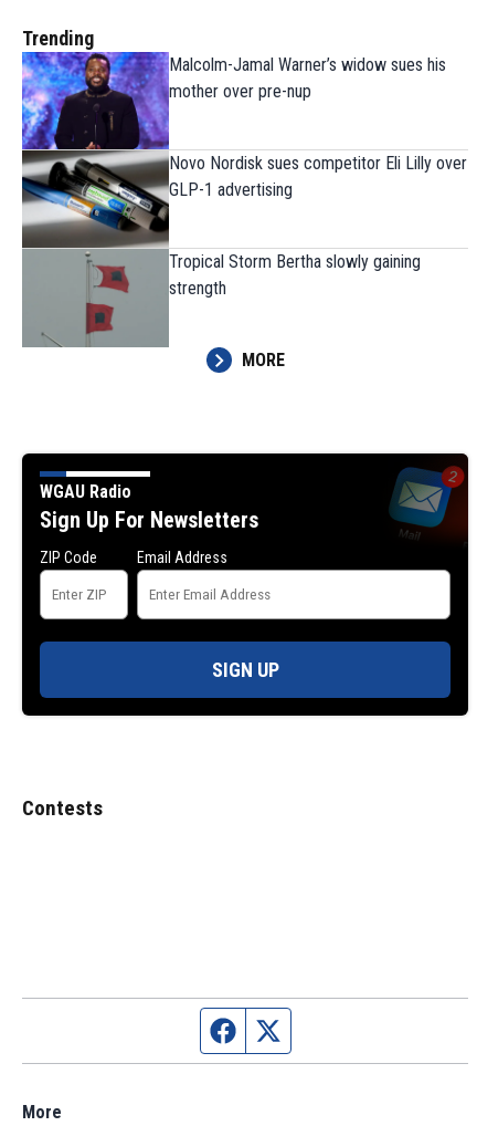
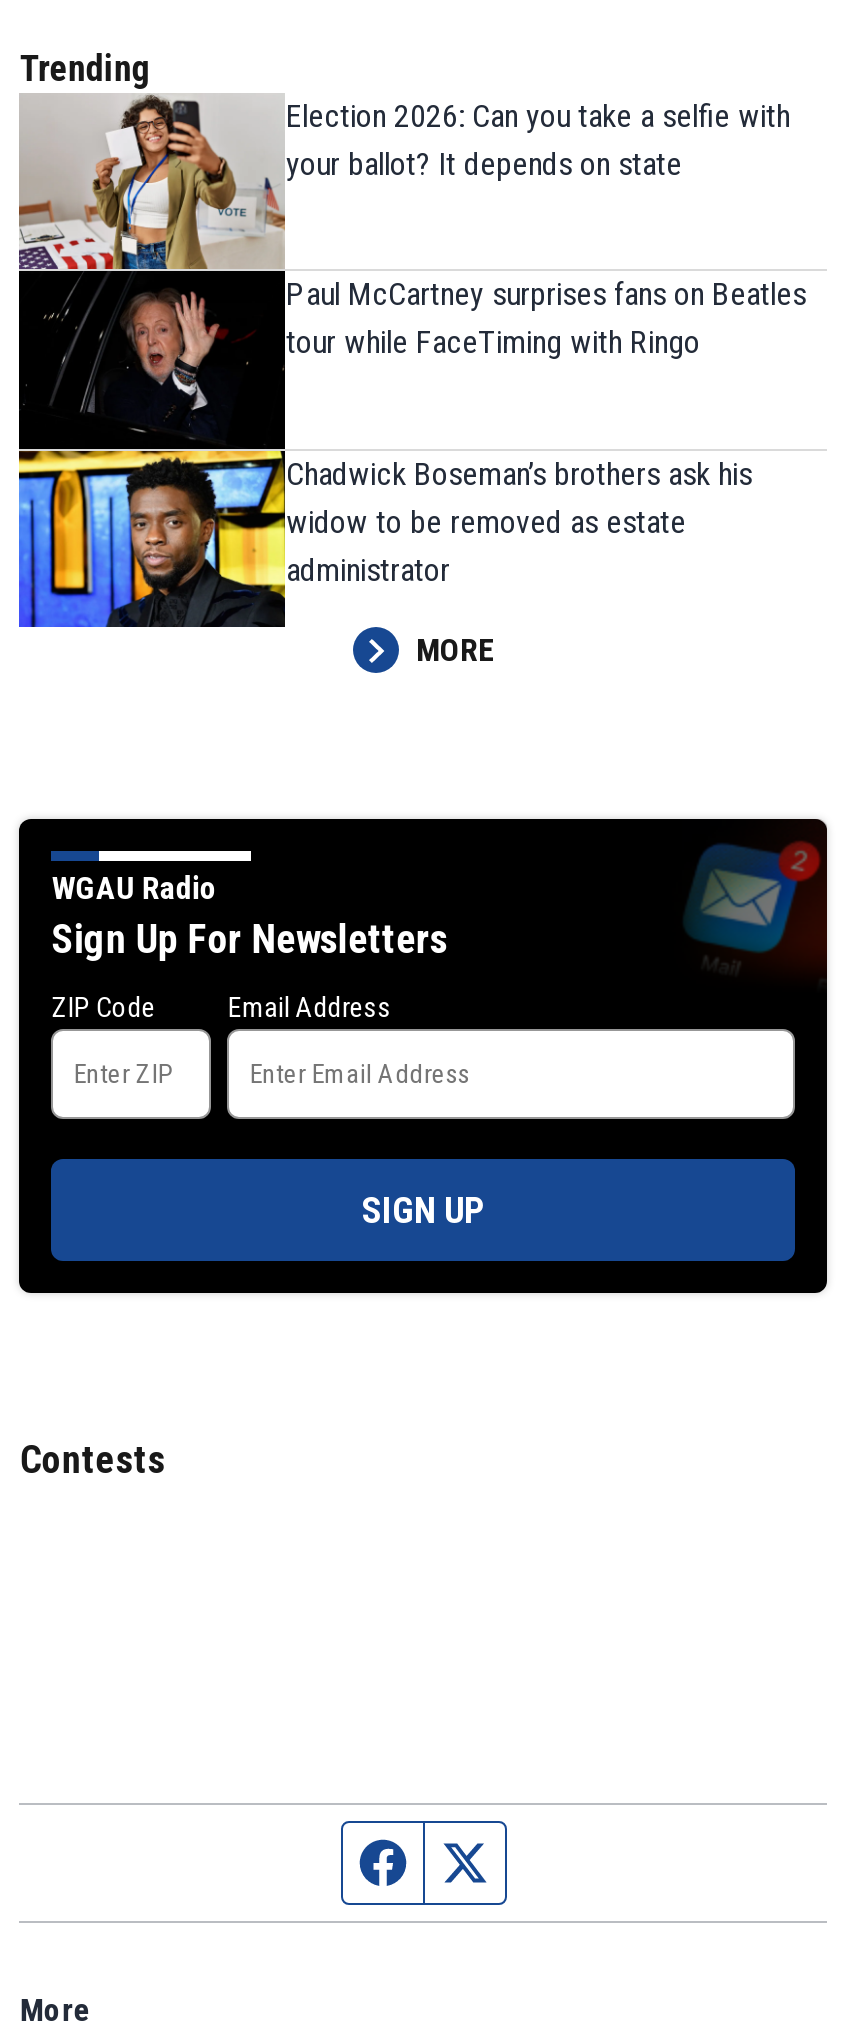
[21,51,447,348] [image] | Malcolm-Jamal Warner’s widow sues his | mother over pre-nup -> [17,93,790,629] [image] | Election 2026: Can you take a selfie with | your ballot? It depends on state
[169,153,468,200] Novo Nordisk sues competitor Eli Lilly over | GLP-1 advertising -> [286,275,806,361] Paul McCartney surprises fans on Beatles | tour while FaceTiming with Ringo
[169,252,421,299] Tropical Storm Bertha slowly gaining | strength -> [286,454,752,588] Chadwick Boseman’s brothers ask his | widow to be removed as estate | administrator

